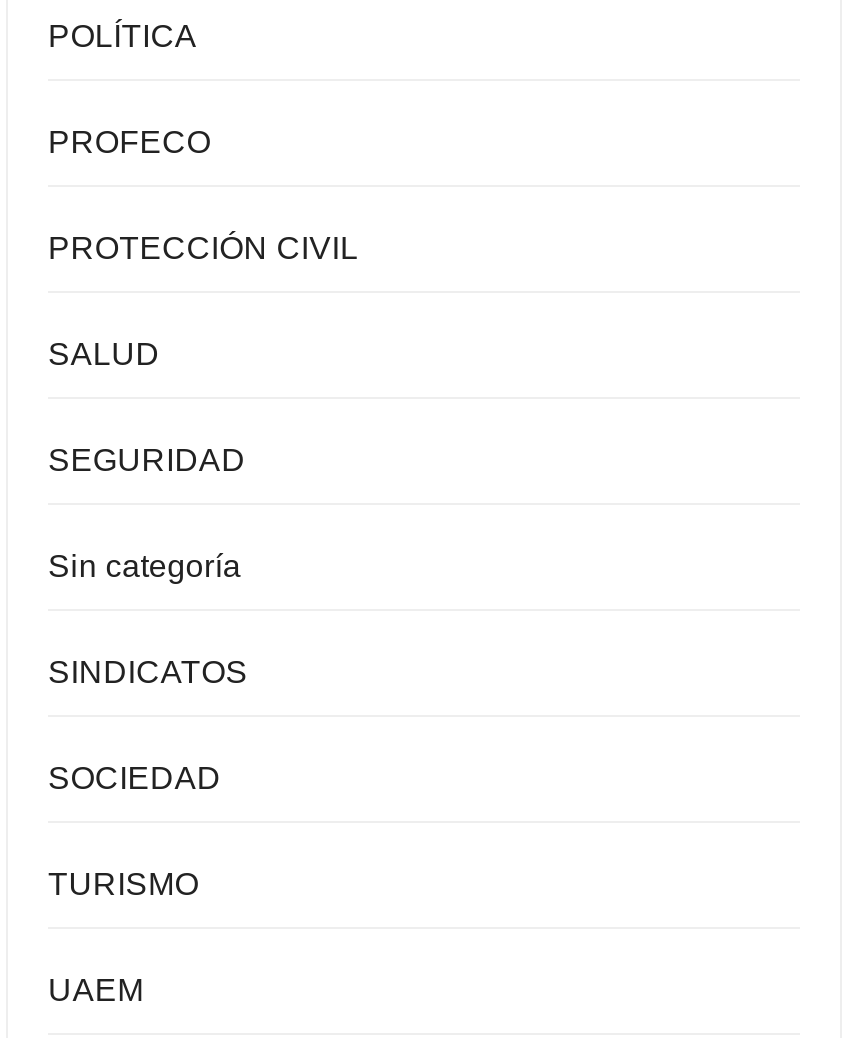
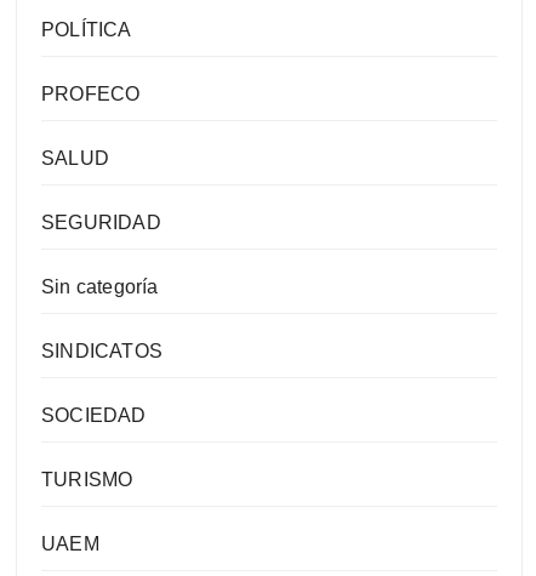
[48,230,358,264] PROTECCIÓN CIVIL -> none

